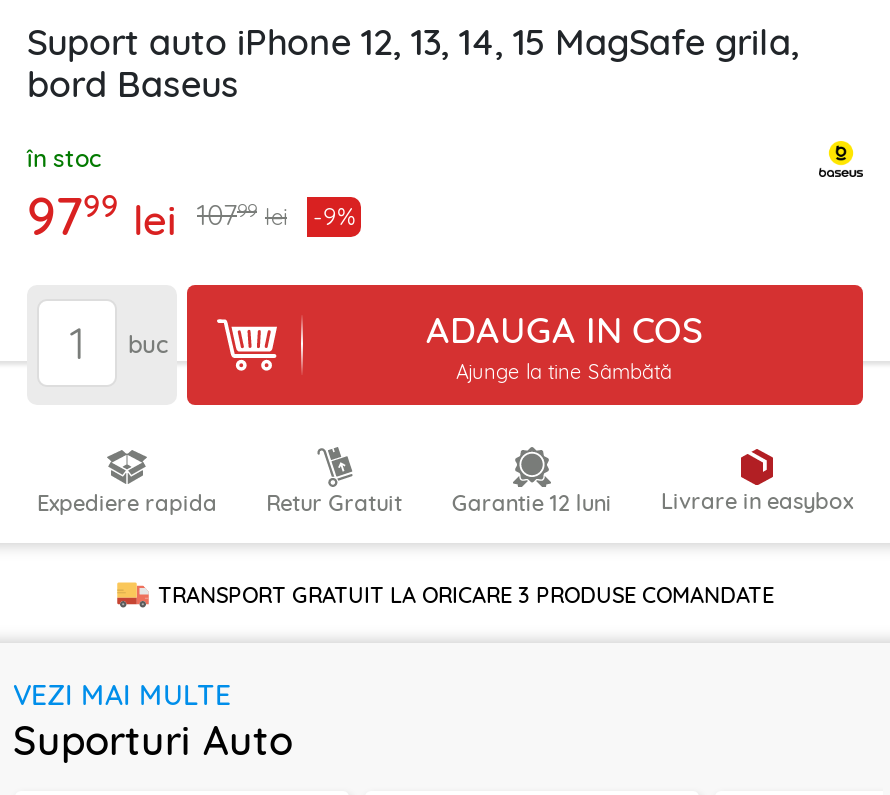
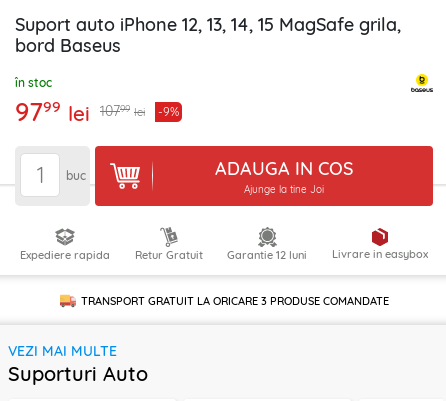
[456,359,672,385] Ajunge la tine Sâmbătă -> [243,183,323,196] Ajunge la tine Joi

